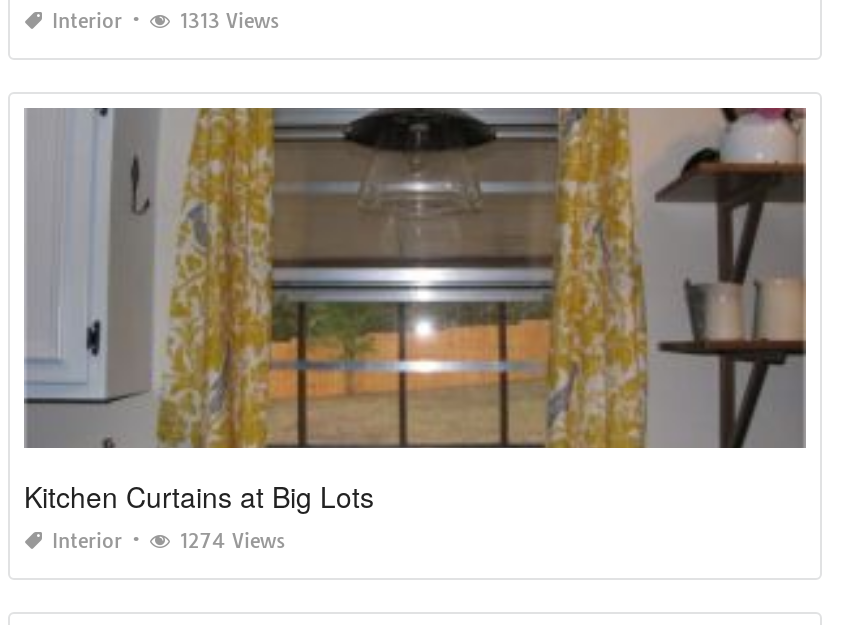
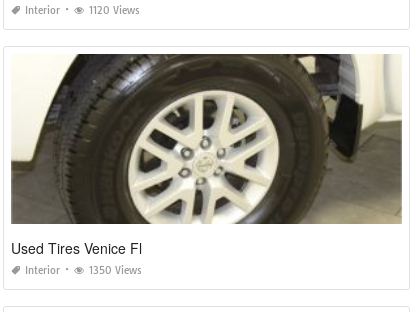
[180,8,280,34] 1313 Views -> [89,4,140,17] 1120 Views
[24,106,808,516] [image] | Kitchen Curtains at Big Lots -> [11,53,402,258] [image] | Used Tires Venice Fl
[180,528,286,554] 1274 Views -> [89,264,142,277] 1350 Views

